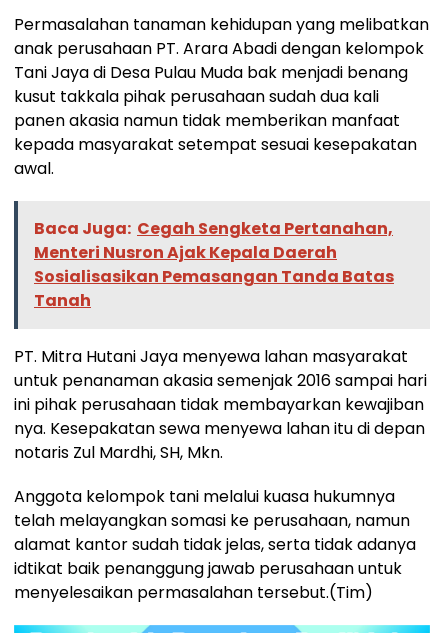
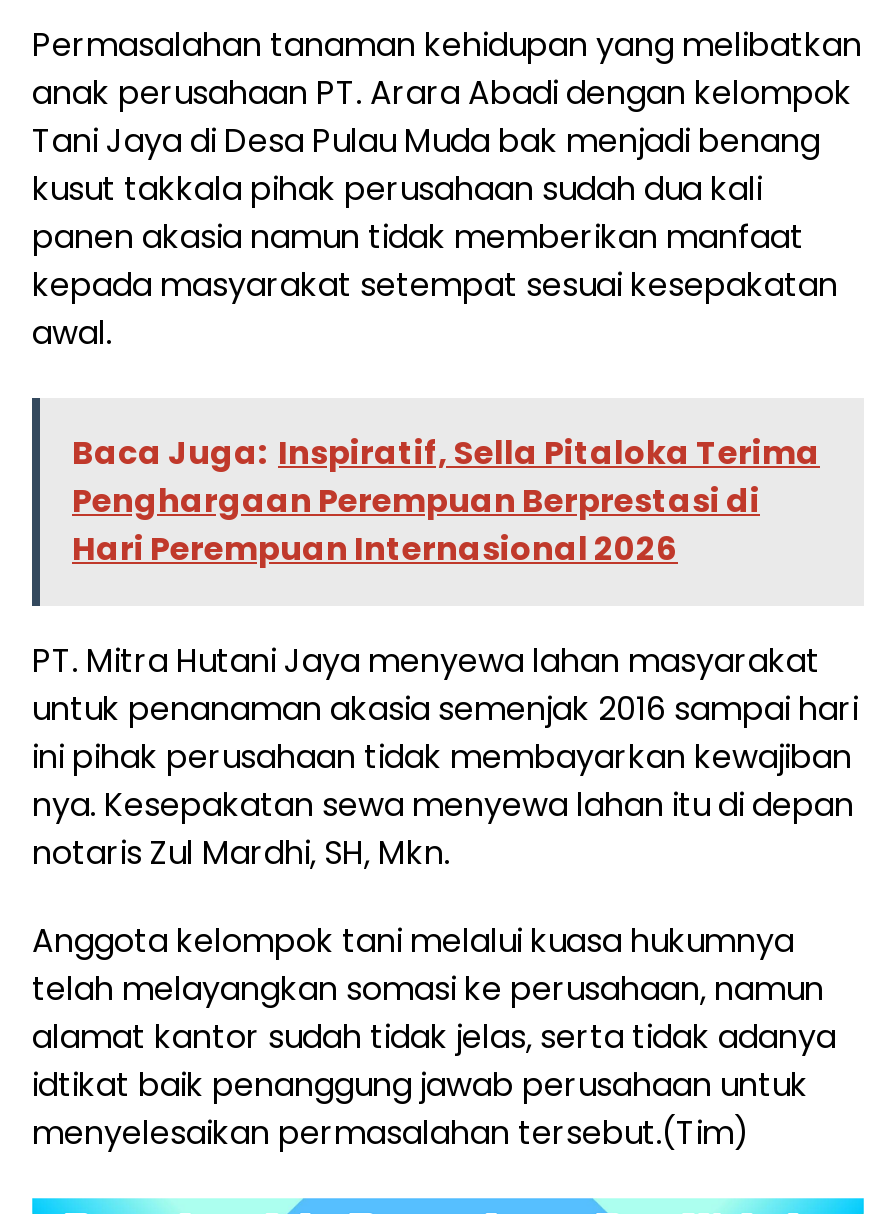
[34,217,394,312] Baca Juga: Cegah Sengketa Pertanahan, | Menteri Nusron Ajak Kepala Daerah | Sosialisasikan Pemasangan Tanda Batas | Tanah -> [72,430,820,572] Baca Juga: Inspiratif, Sella Pitaloka Terima | Penghargaan Perempuan Berprestasi di | Hari Perempuan Internasional 2026

